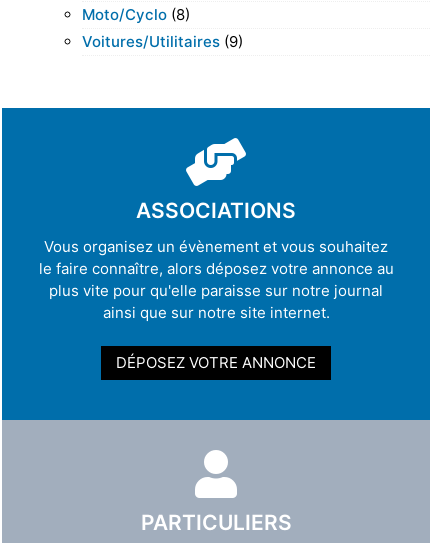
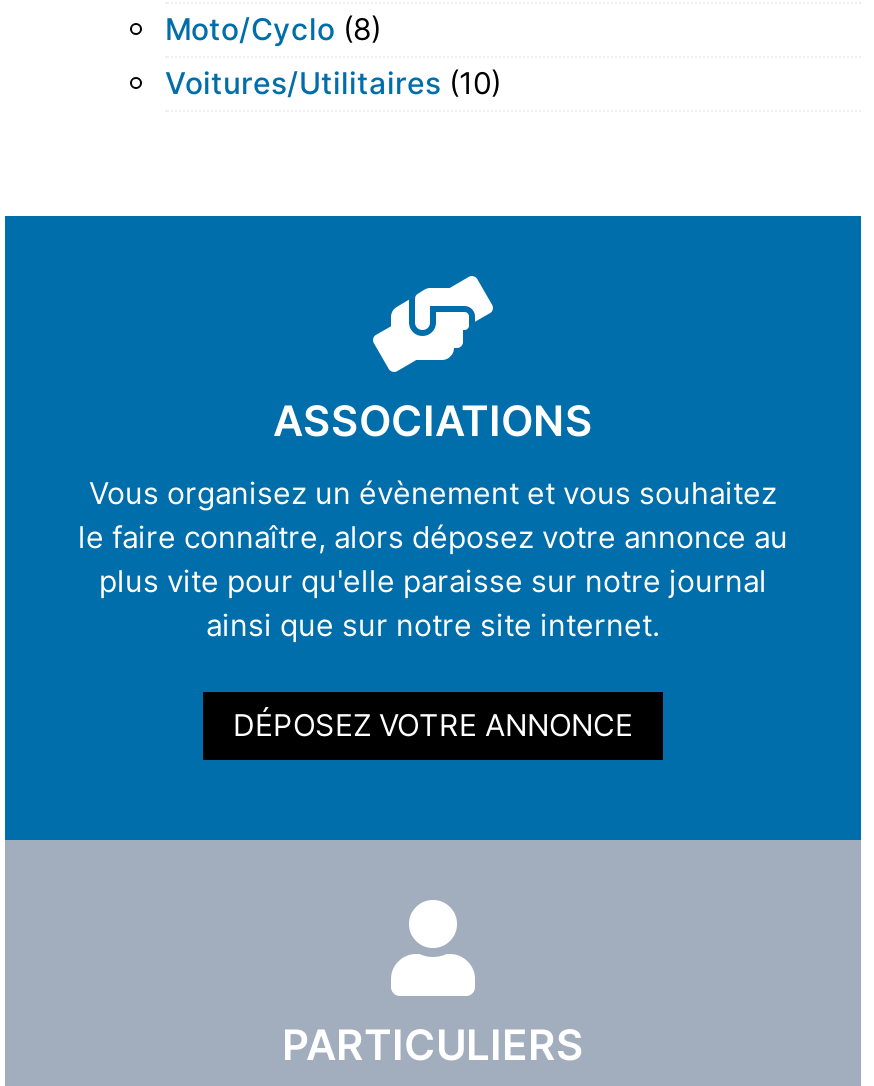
[82,31,243,50] Voitures/utilitaires (9) -> [165,63,501,101] Voitures/utilitaires (10)

